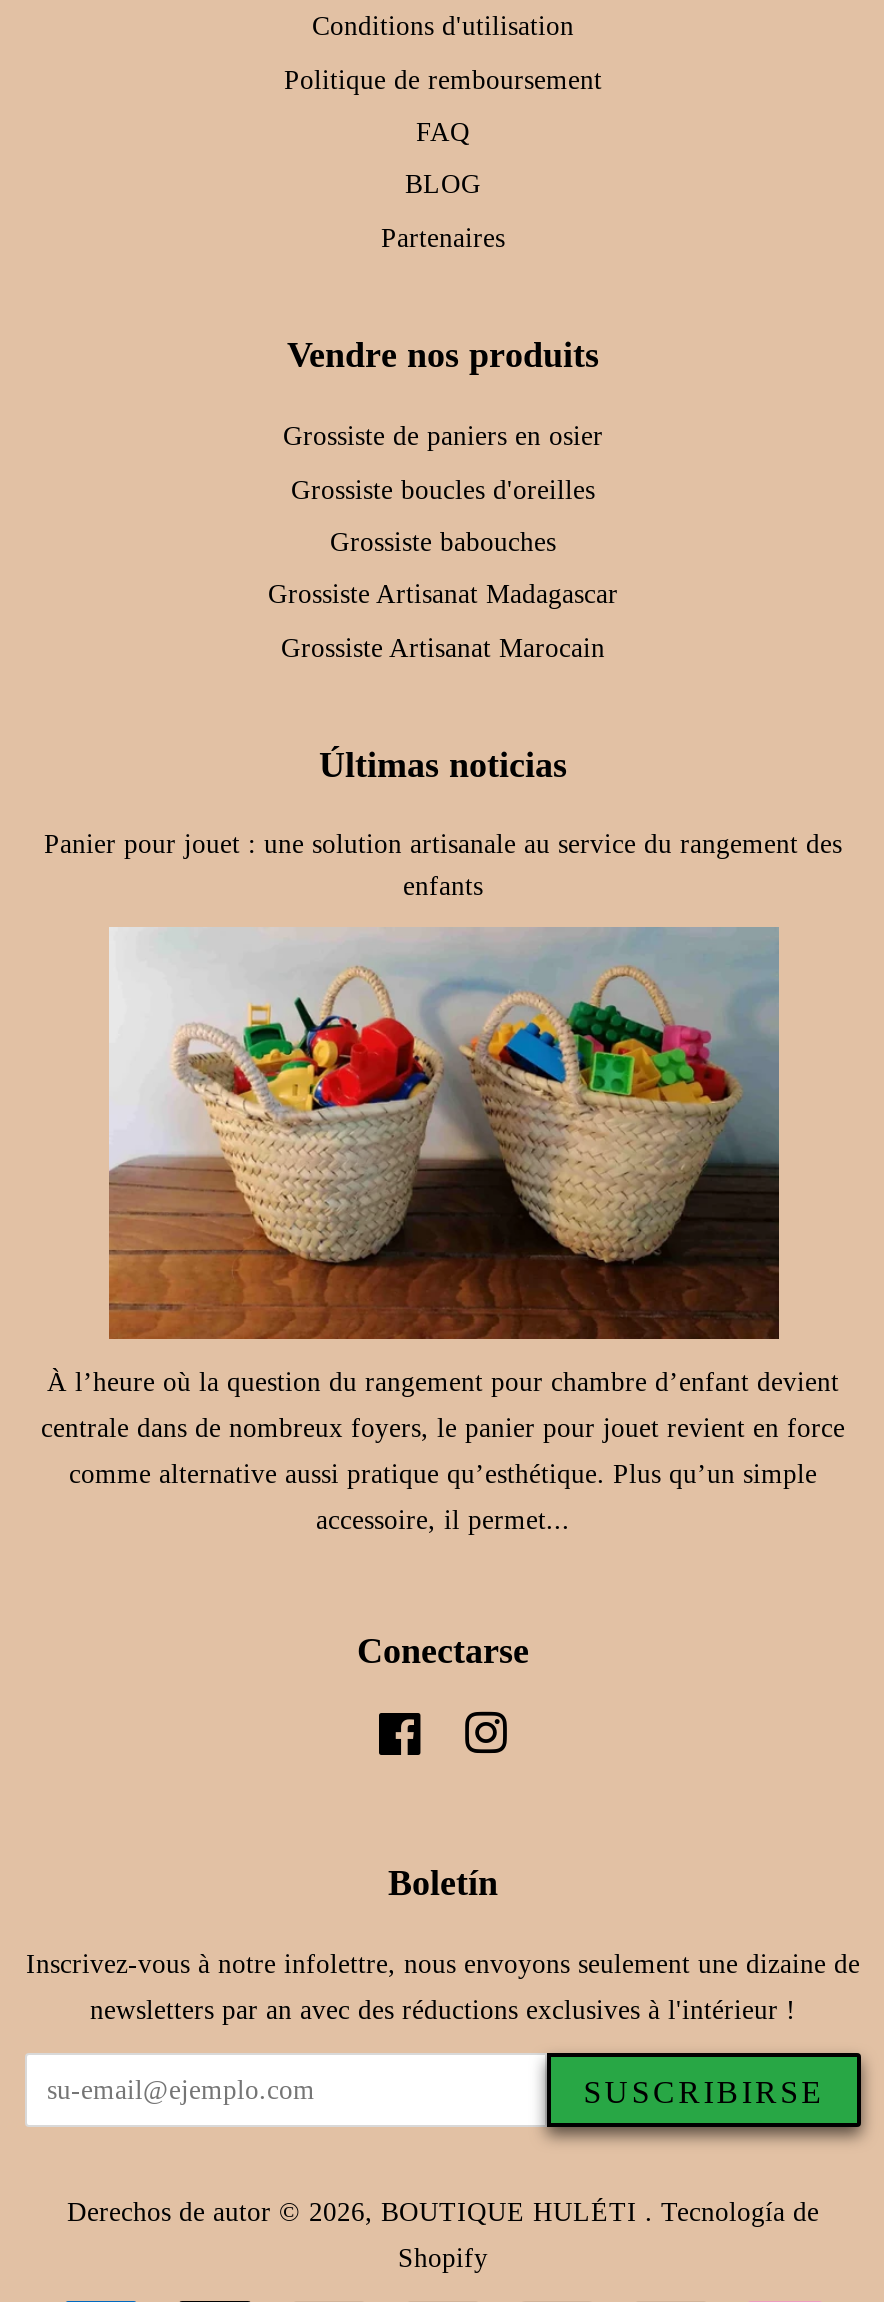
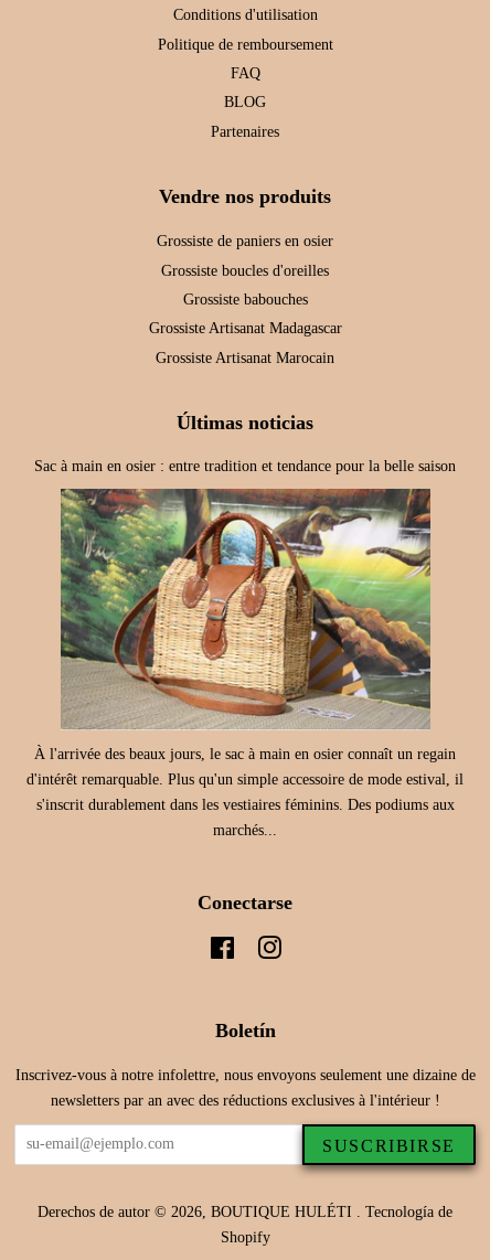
[44,829,842,901] Panier pour jouet : une solution artisanale au service du rangement des | enfants -> [34,458,456,475] Sac à main en osier : entre tradition et tendance pour la belle saison
[47,903,839,1398] [image] | À l’heure où la question du rangement pour chambre d’enfant devient -> [34,488,456,762] [image] | À l'arrivée des beaux jours, le sac à main en osier connaît un regain
[41,1414,845,1444] centrale dans de nombreux foyers, le panier pour jouet revient en force -> [26,771,464,787] d'intérêt remarquable. Plus qu'un simple accessoire de mode estival, il
[69,1460,817,1490] comme alternative aussi pratique qu’esthétique. Plus qu’un simple -> [36,796,454,813] s'inscrit durablement dans les vestiaires féminins. Des podiums aux
[316,1506,570,1536] accessoire, il permet... -> [213,822,277,838] marchés...

